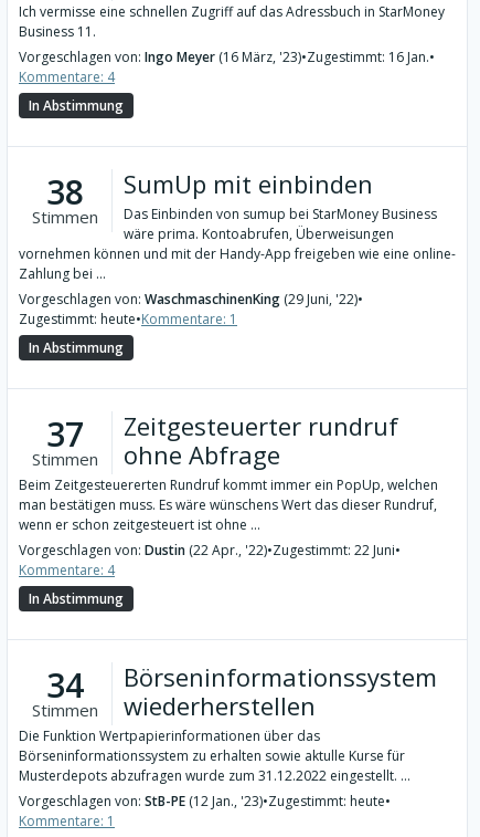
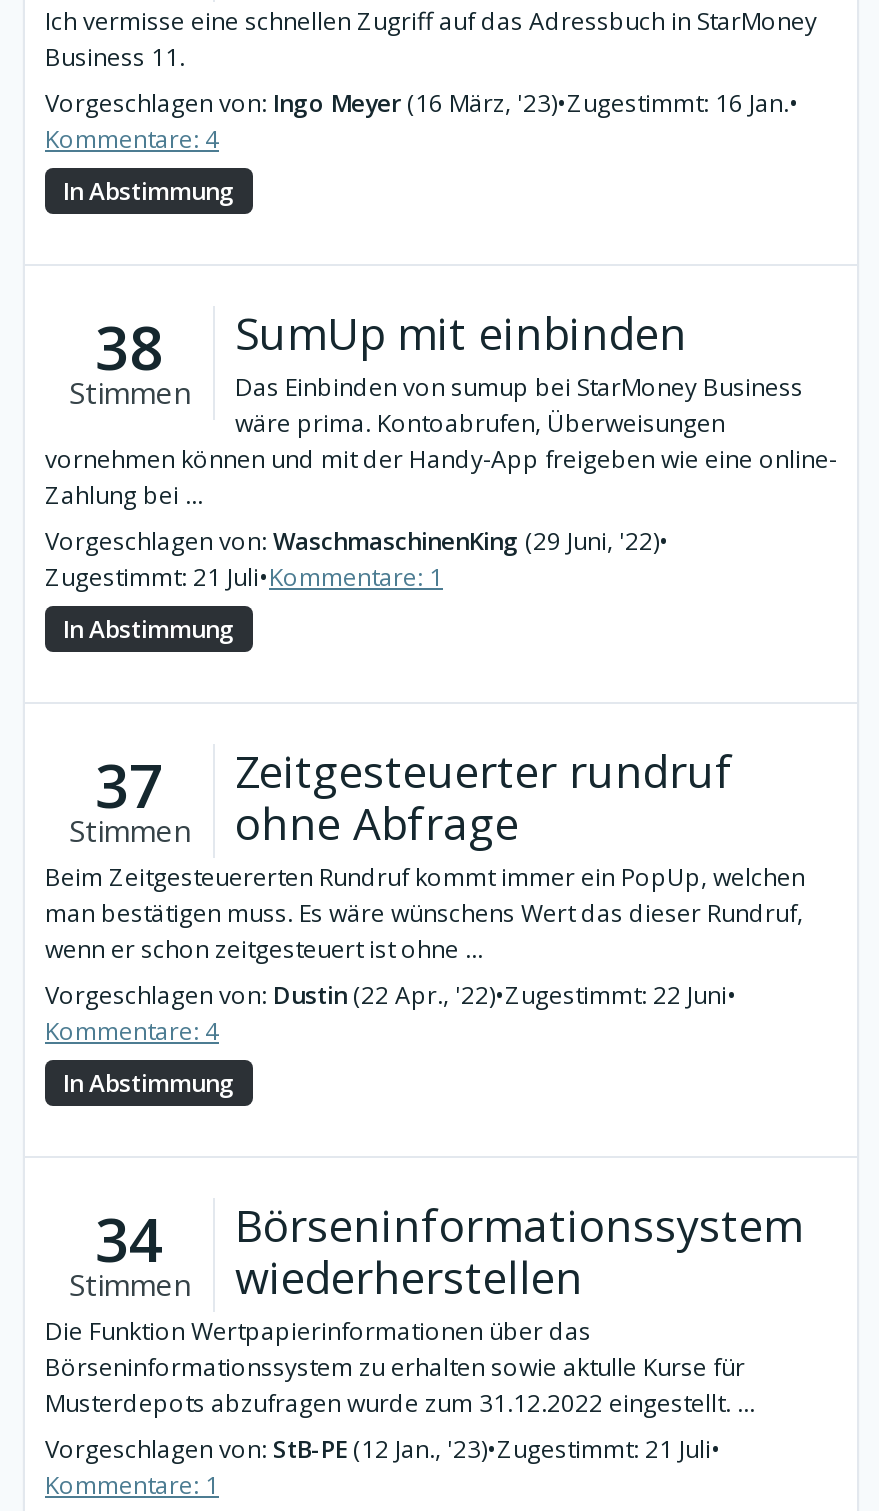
[19,310,237,328] Zugestimmt: heute•Kommentare: 1 -> [45,560,443,594] Zugestimmt: 21 Juli•Kommentare: 1
[19,792,391,810] Vorgeschlagen von: StB-PE (12 Jan., '23)•Zugestimmt: heute• -> [45,1432,721,1466] Vorgeschlagen von: StB-PE (12 Jan., '23)•Zugestimmt: 21 Juli•

